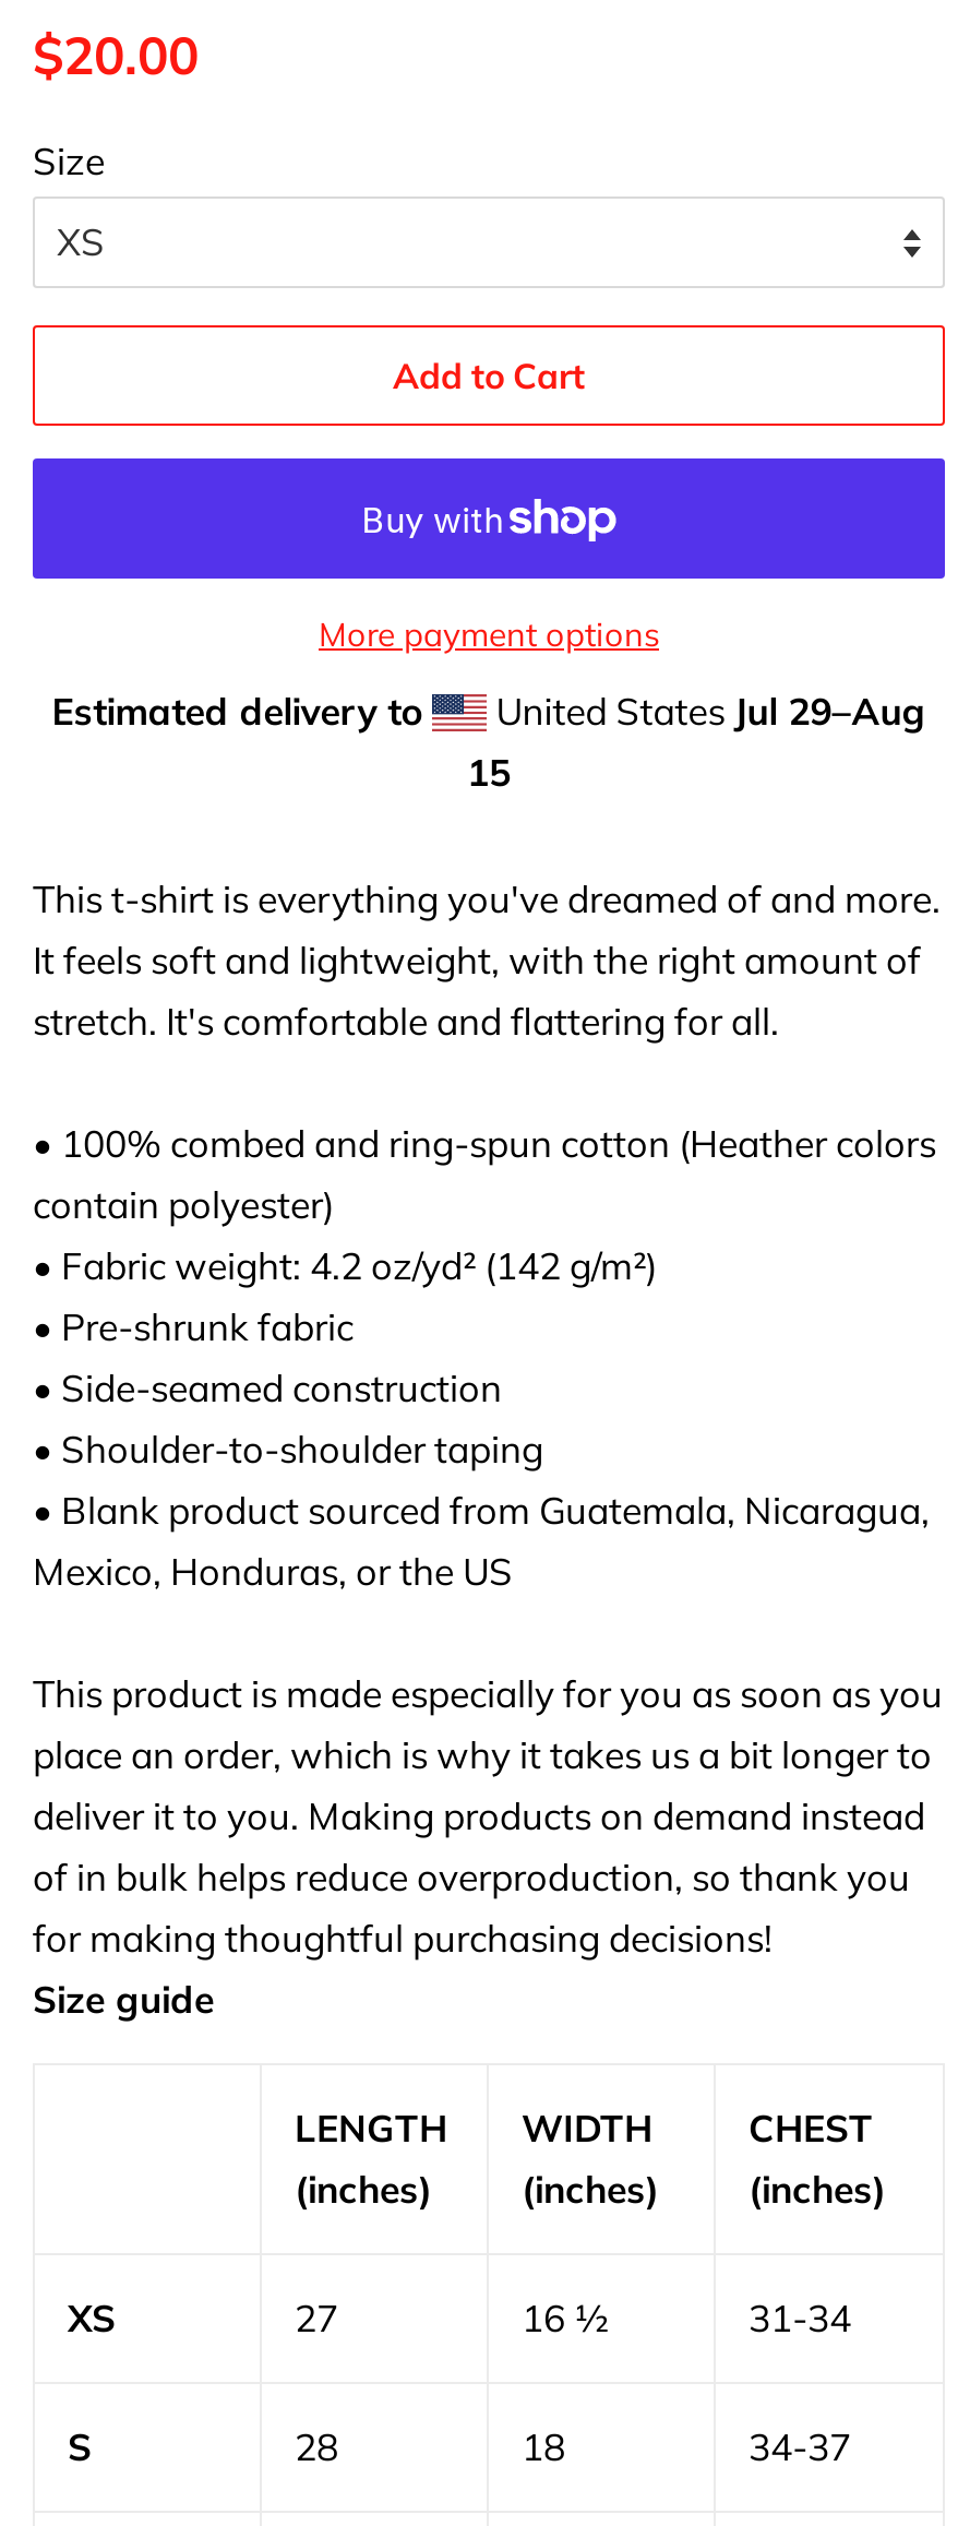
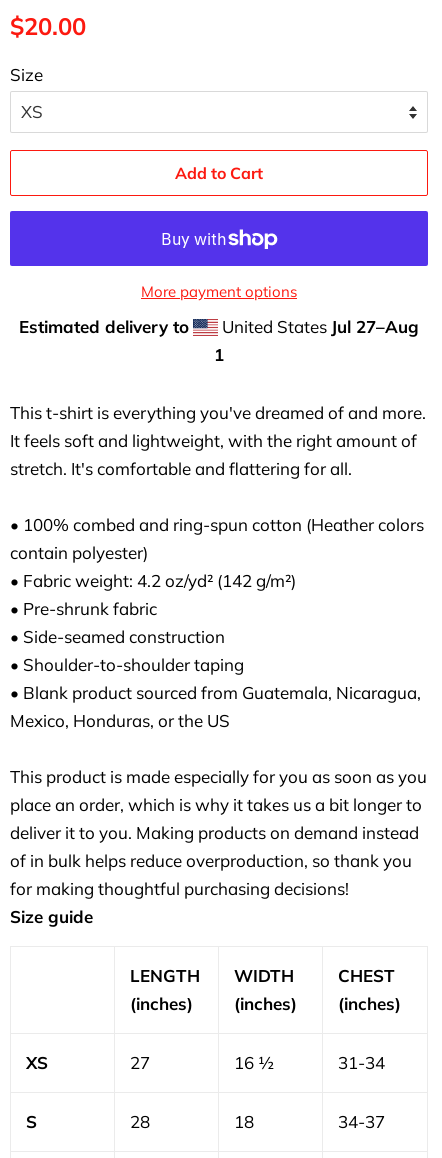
[487,689,926,735] United States Jul 29–Aug -> [218,316,419,337] United States Jul 27–Aug
[467,750,511,796] 15 -> [214,344,224,365] 1

